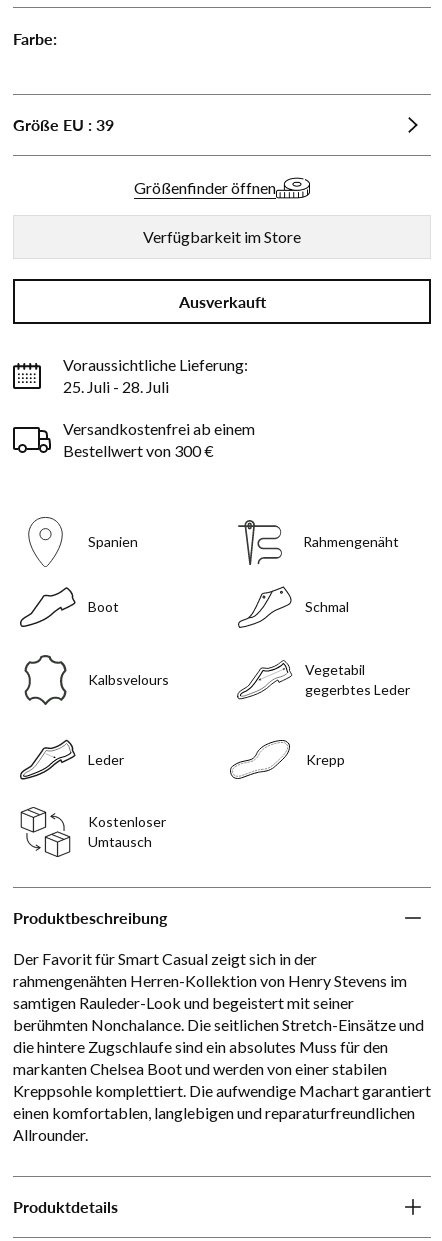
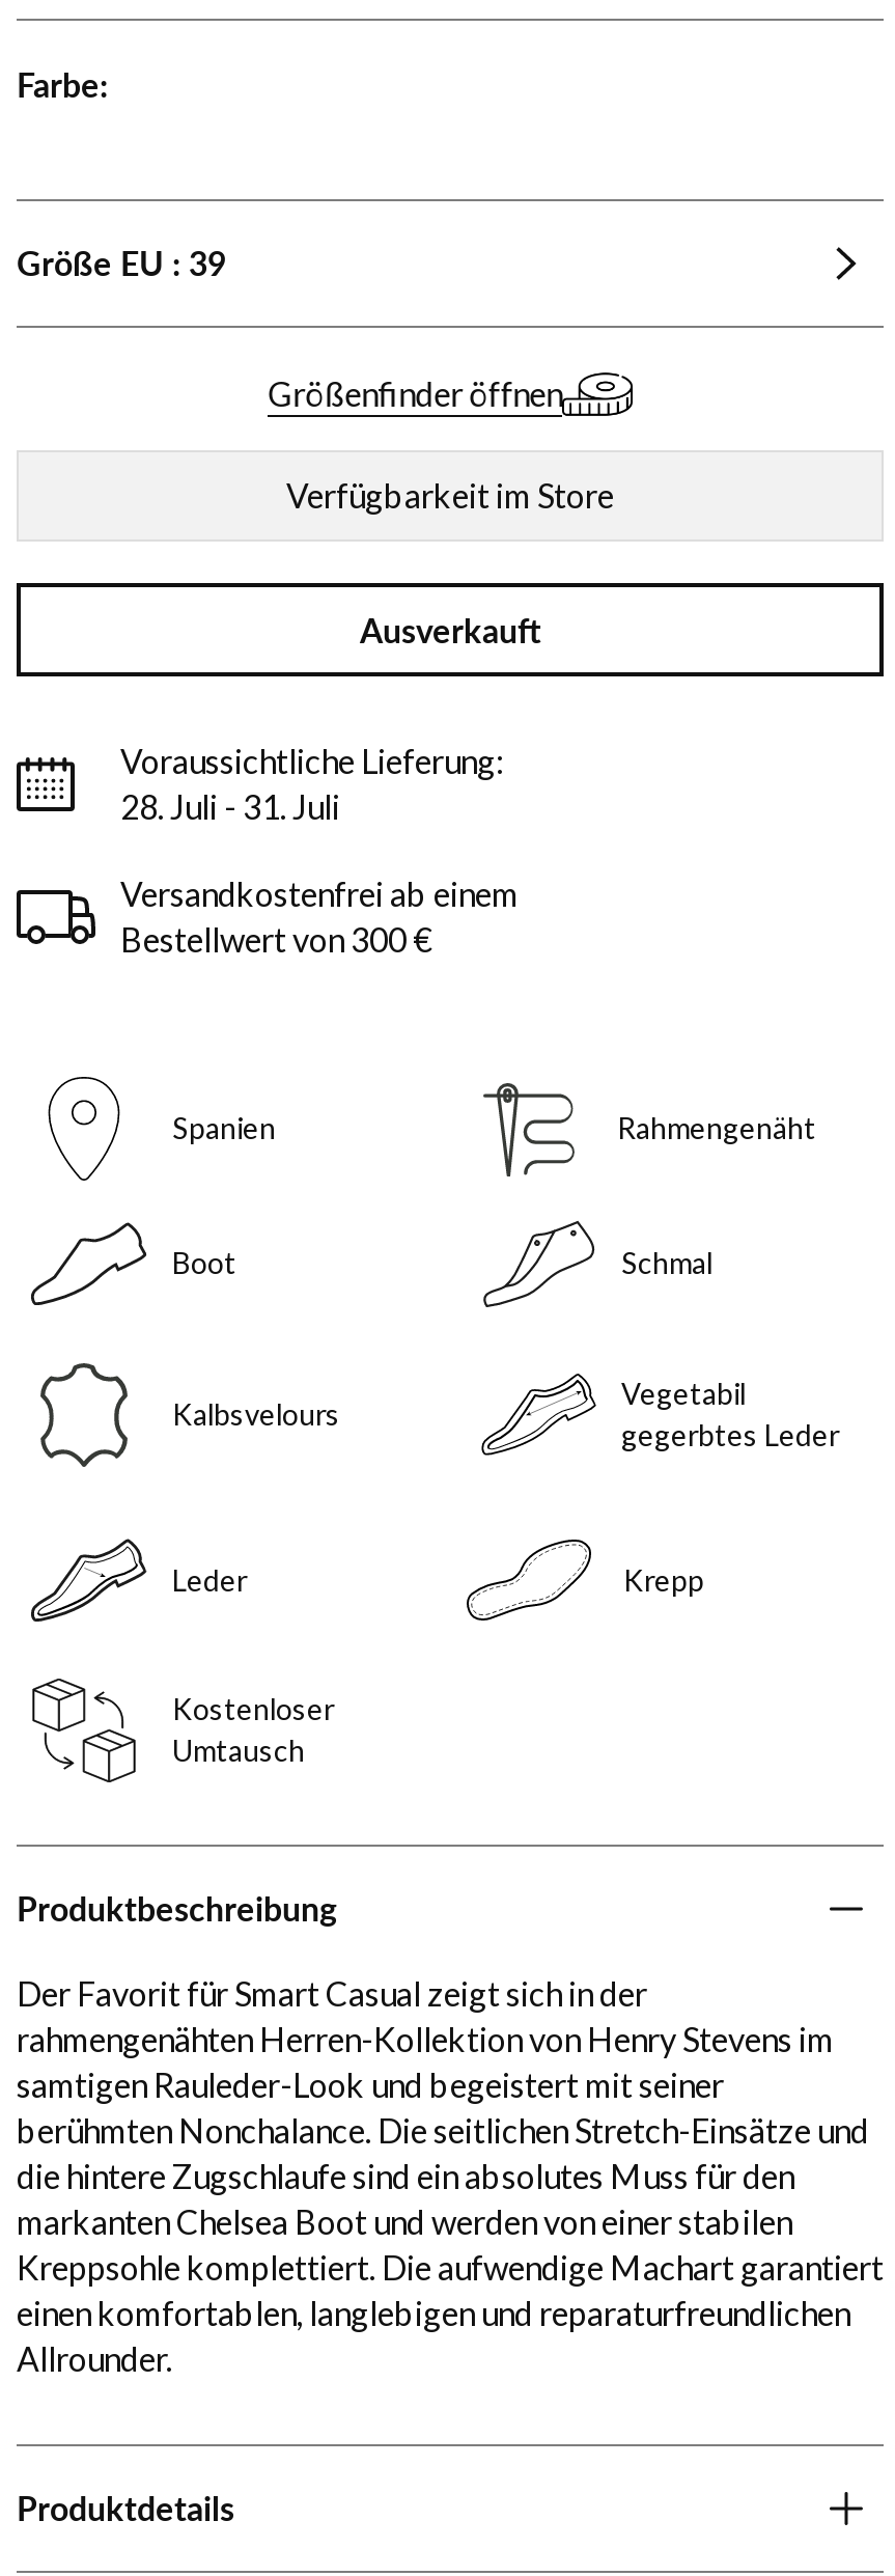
[63,377,169,396] 25. Juli - 28. Juli -> [120,786,340,826] 28. Juli - 31. Juli

